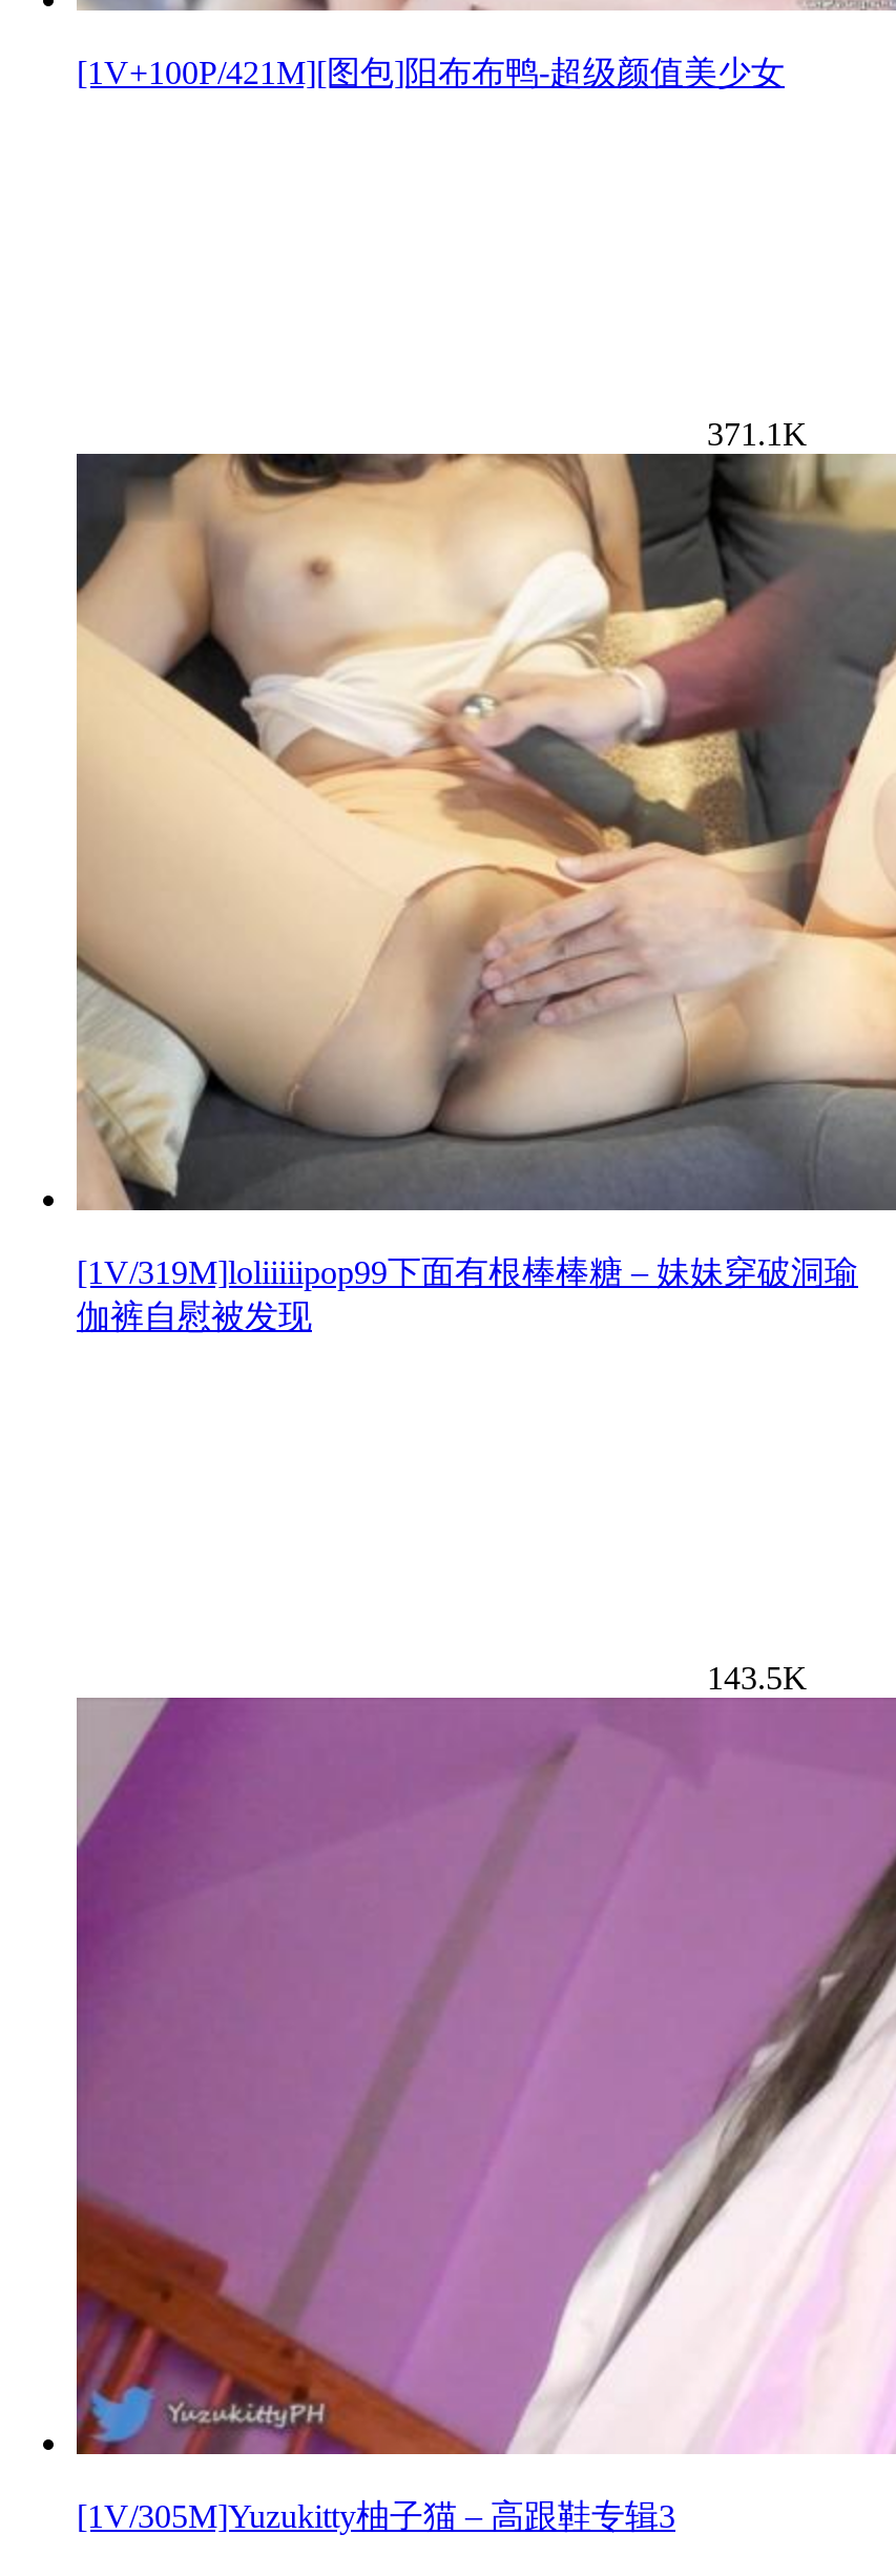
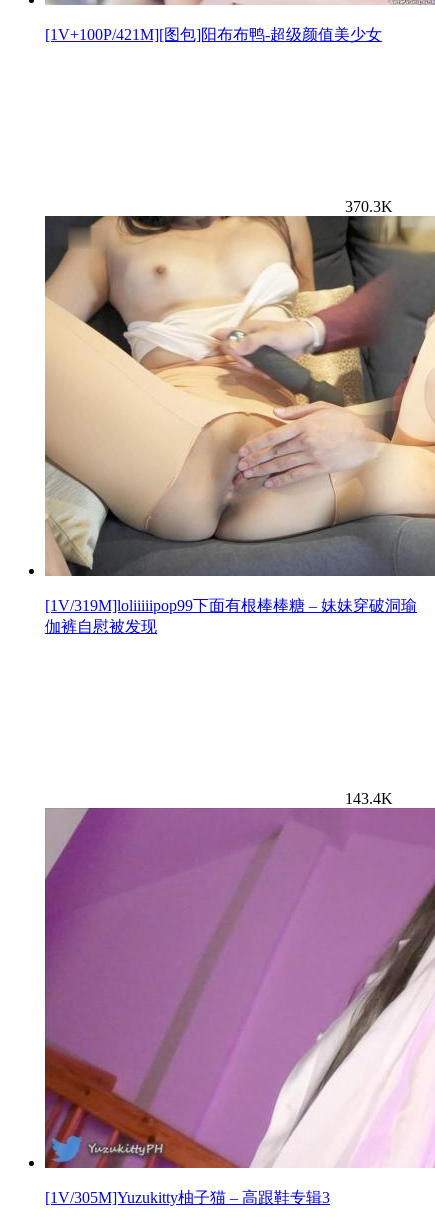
[707,415,808,451] 371.1K -> [345,198,393,215] 370.3K
[707,1659,808,1695] 143.5K -> [345,790,393,807] 143.4K

